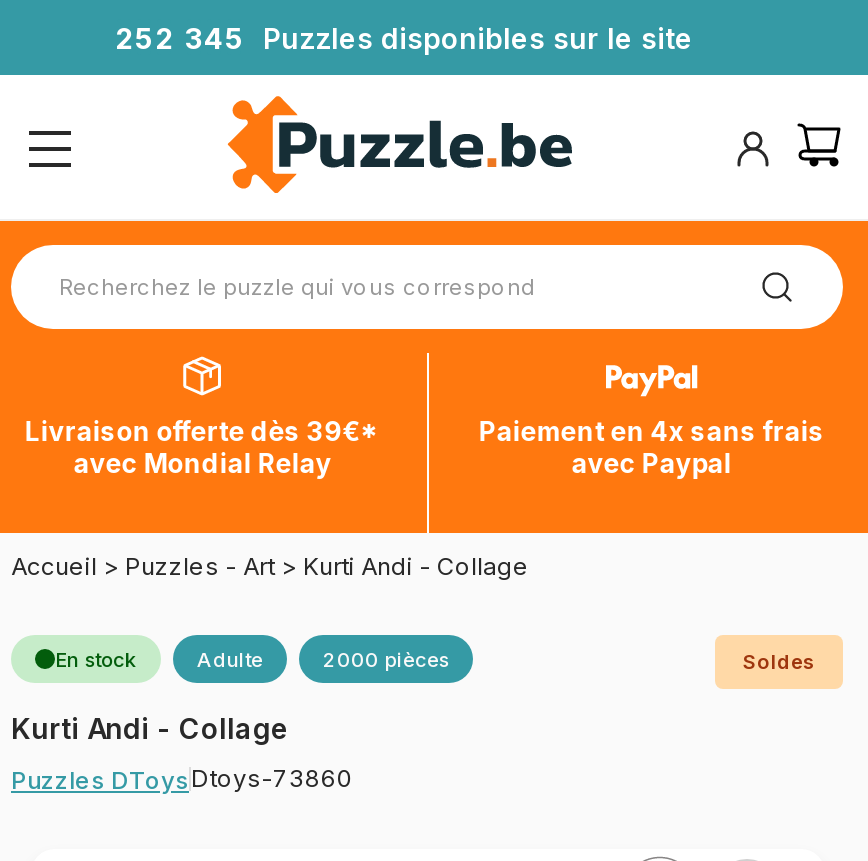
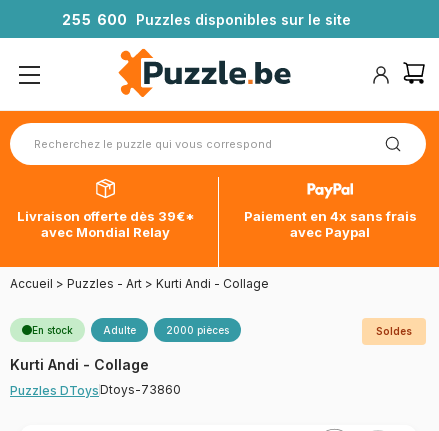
[115,20,693,55] 25 2 345 Puzzles disponibles sur le site -> [62,10,351,28] 25 5 600 Puzzles disponibles sur le site

